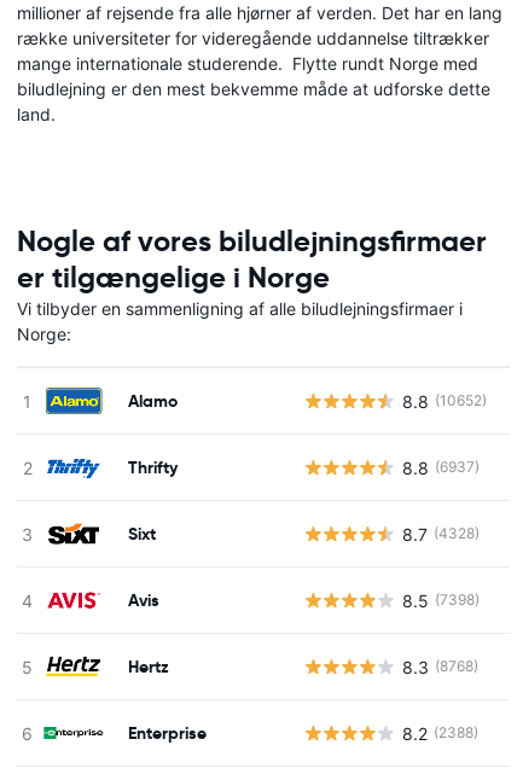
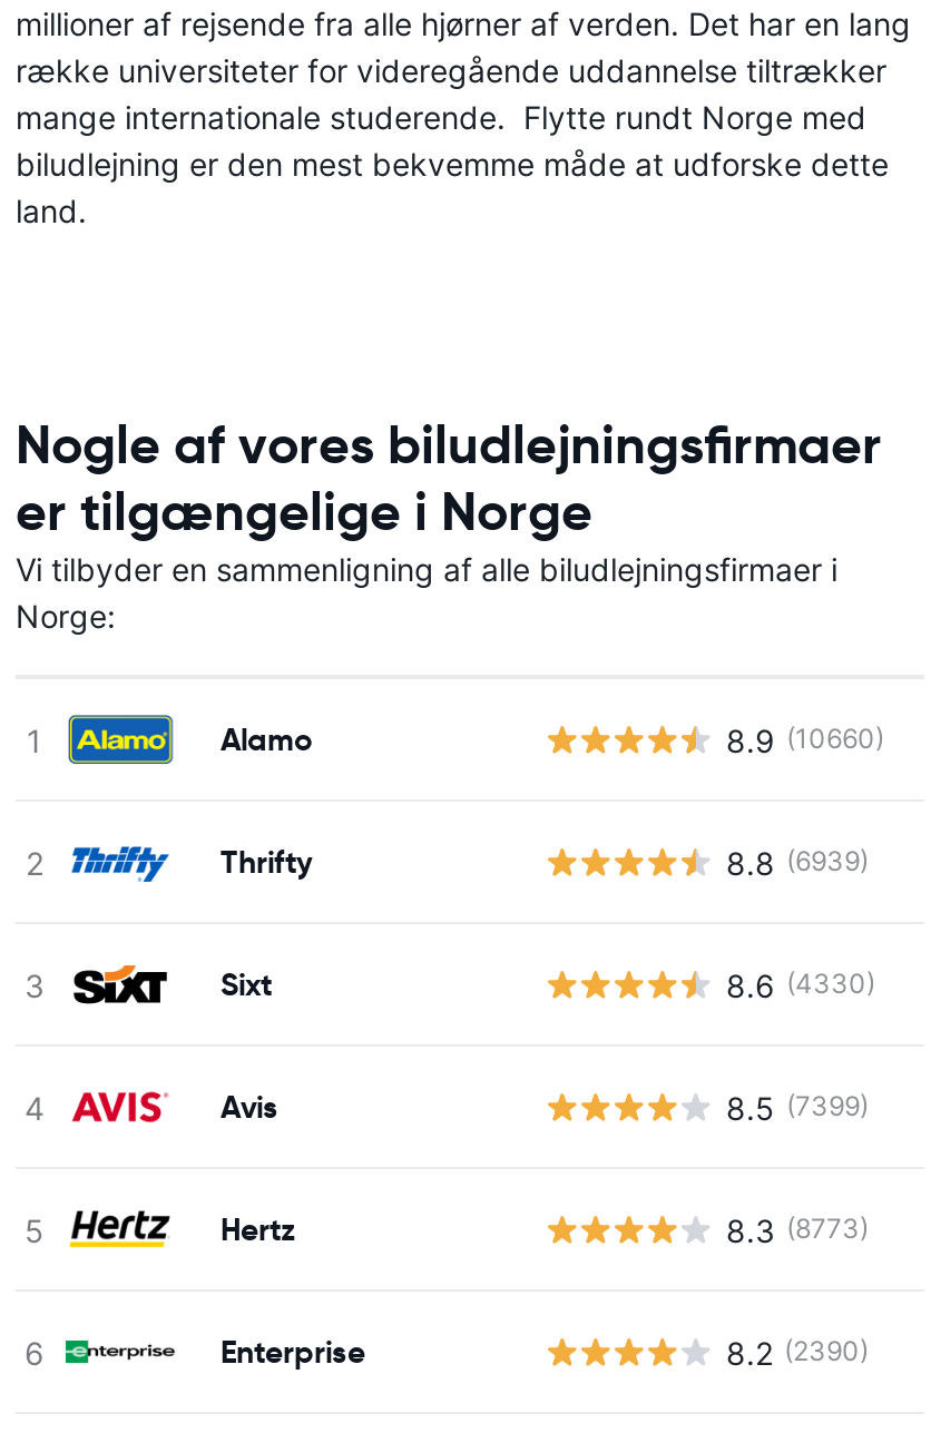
[402,391,487,411] 8.8 (10652) -> [726,720,884,758] 8.9 (10660)
[402,457,480,478] 8.8 (6937) -> [726,843,869,881] 8.8 (6939)
[402,523,480,544] 8.7 (4328) -> [726,965,875,1003] 8.6 (4330)
[402,590,480,610] 8.5 (7398) -> [726,1088,869,1126] 8.5 (7399)
[402,656,478,677] 8.3 (8768) -> [726,1210,869,1248] 8.3 (8773)
[402,723,478,743] 8.2 (2388) -> [726,1333,869,1371] 8.2 (2390)

